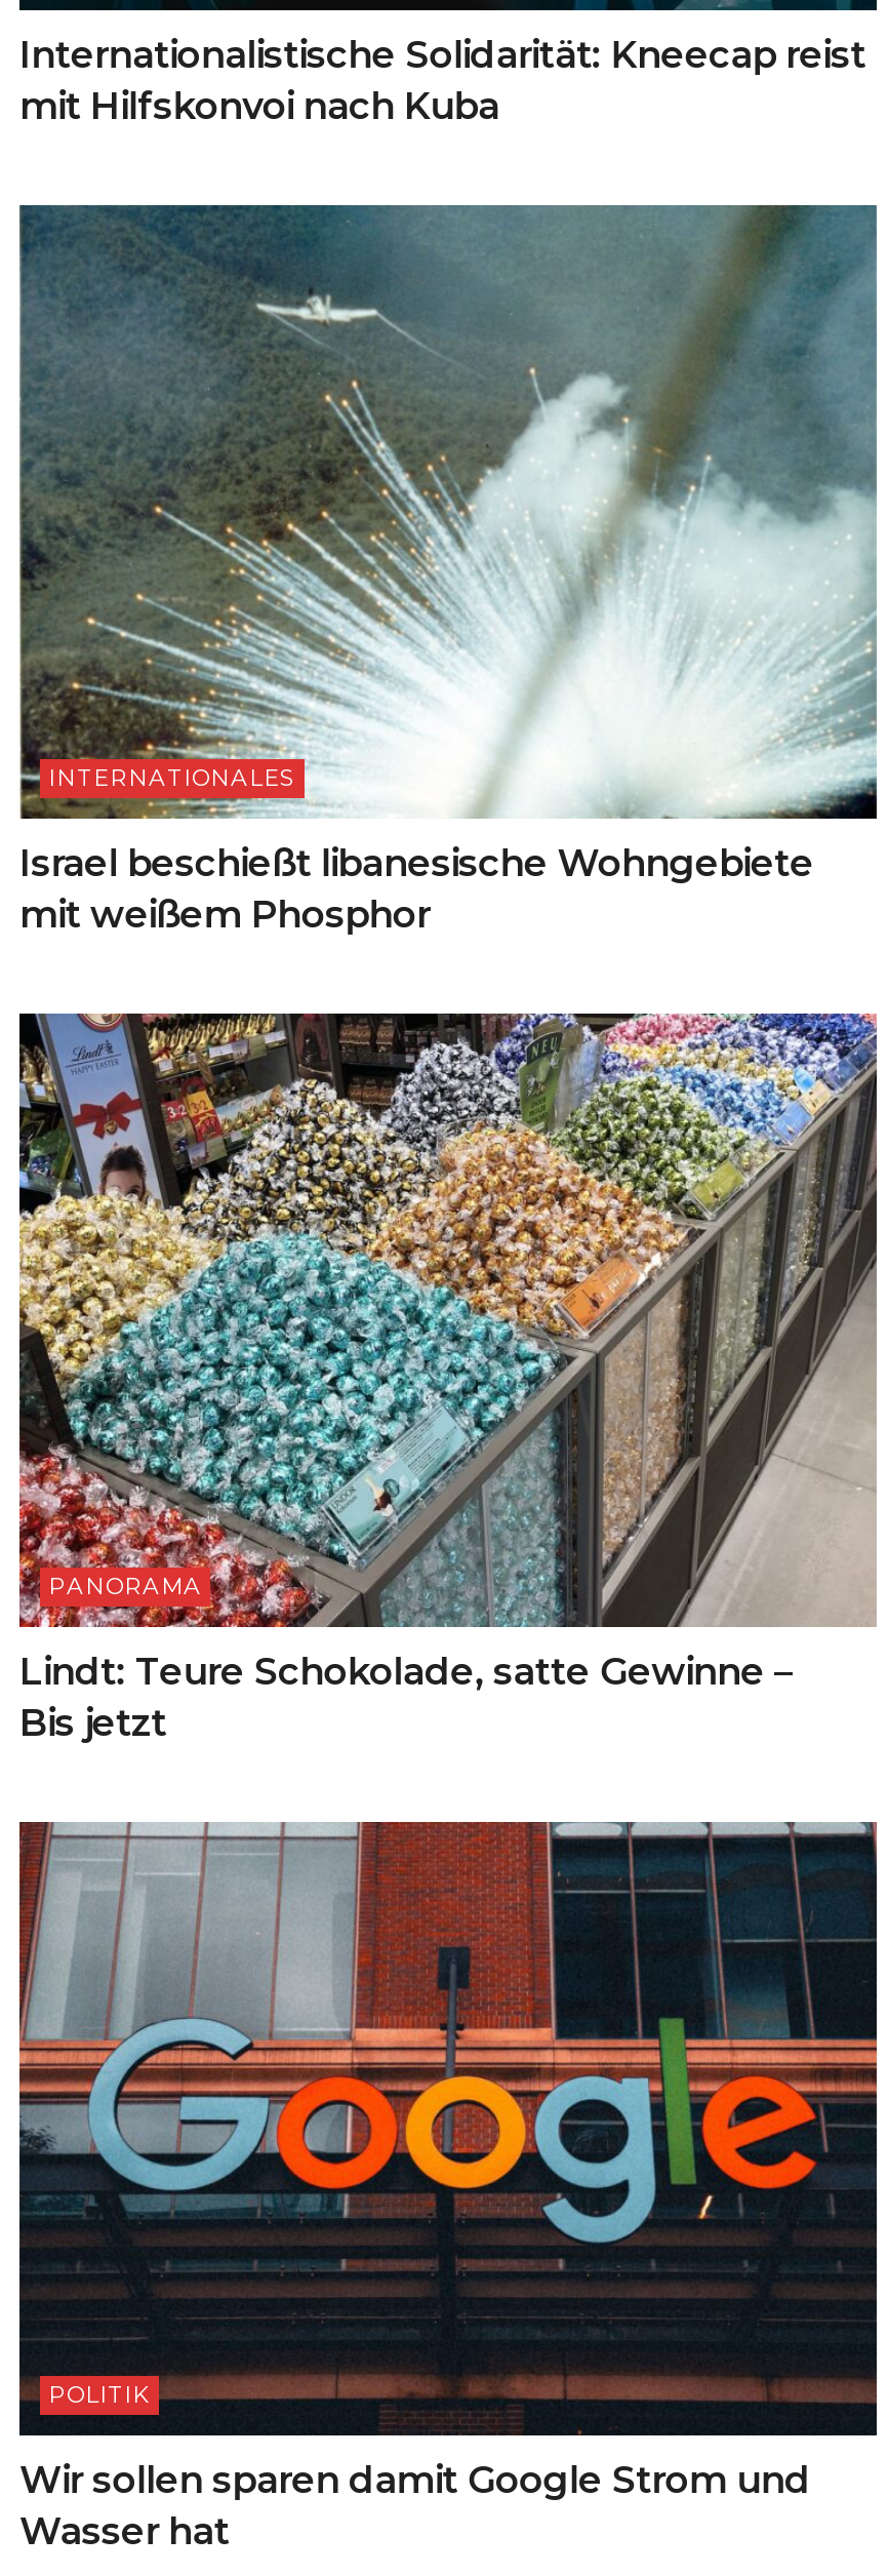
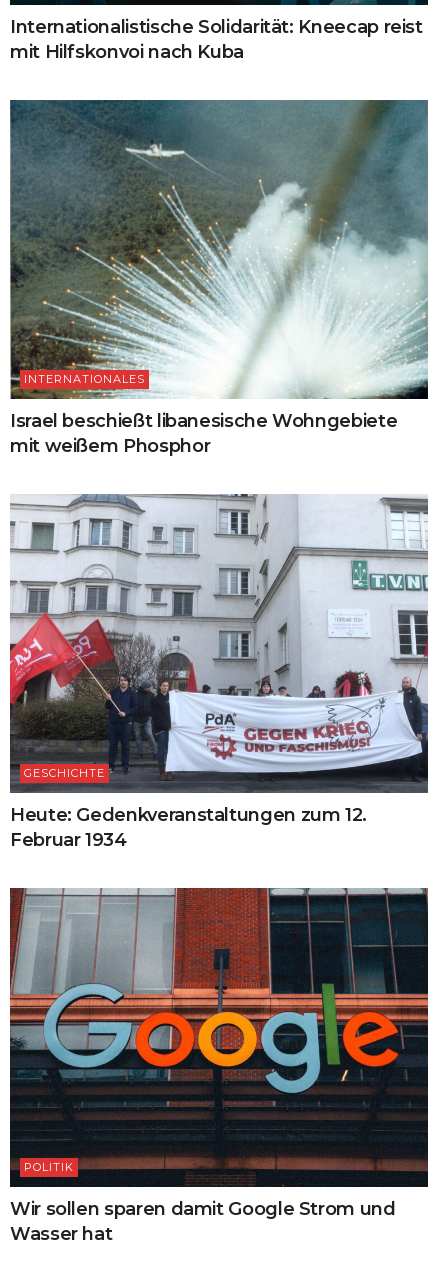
[17,1012,879,1629] [image] | PANORAMA -> [9,493,429,794] [image] | GESCHICHTE
[19,1650,792,1746] Lindt: Teure Schokolade, satte Gewinne – | Bis jetzt -> [10,804,367,851] Heute: Gedenkveranstaltungen zum 12. | Februar 1934

